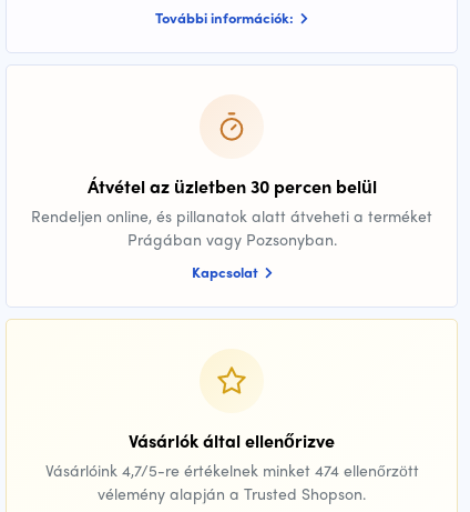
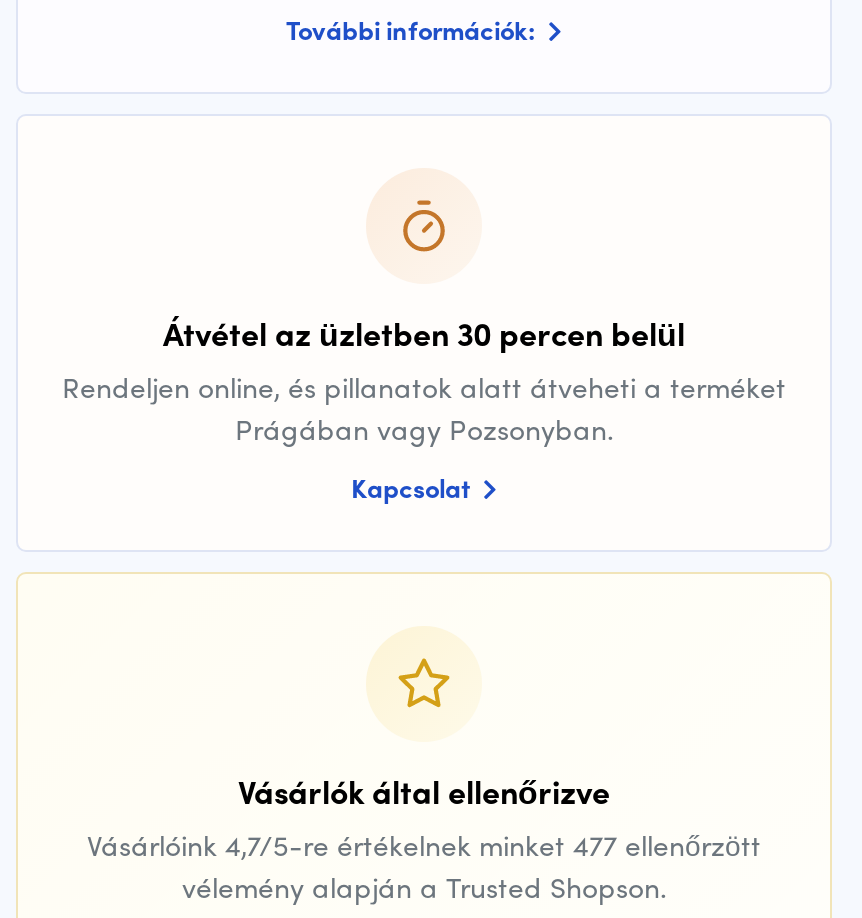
[45,459,418,481] Vásárlóink 4,7/5-re értékelnek minket 474 ellenőrzött -> [87,824,761,864] Vásárlóink 4,7/5-re értékelnek minket 477 ellenőrzött

